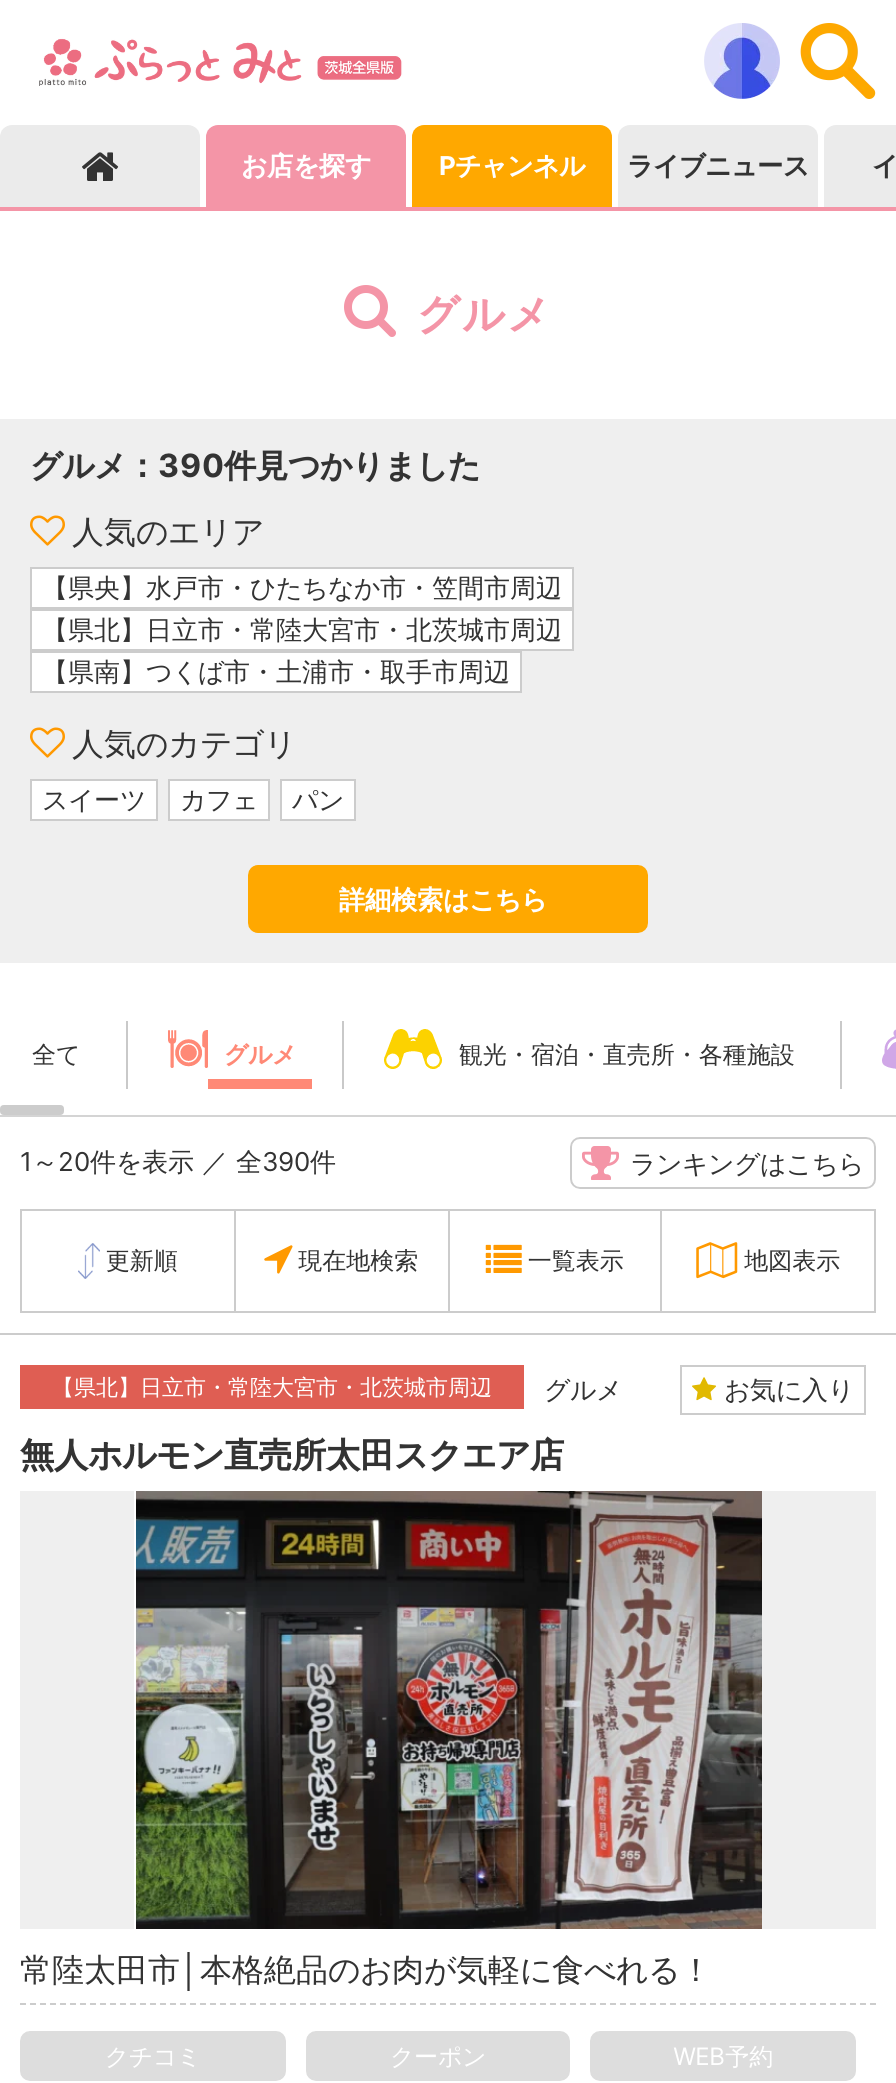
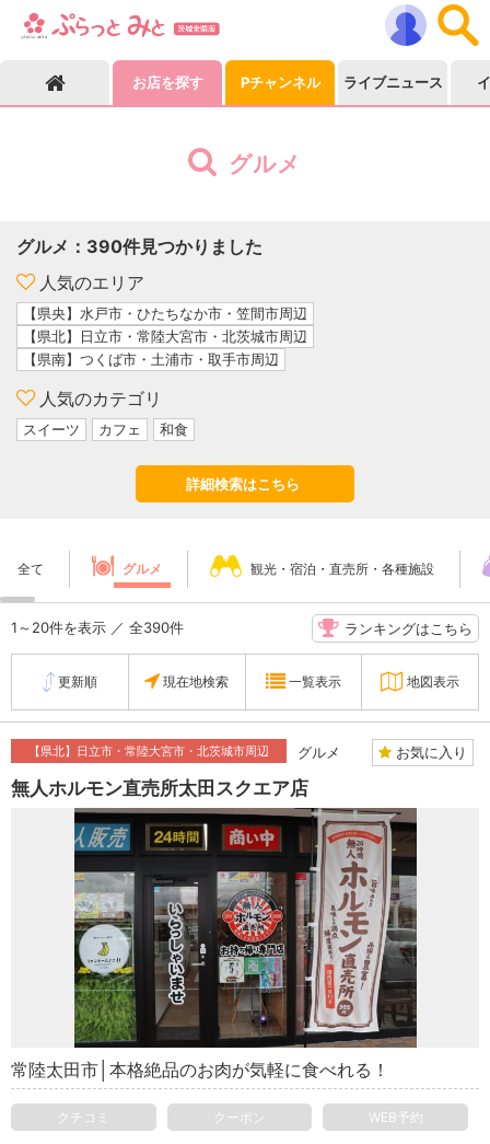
[292,783,344,815] パン -> [160,420,188,438] 和食

